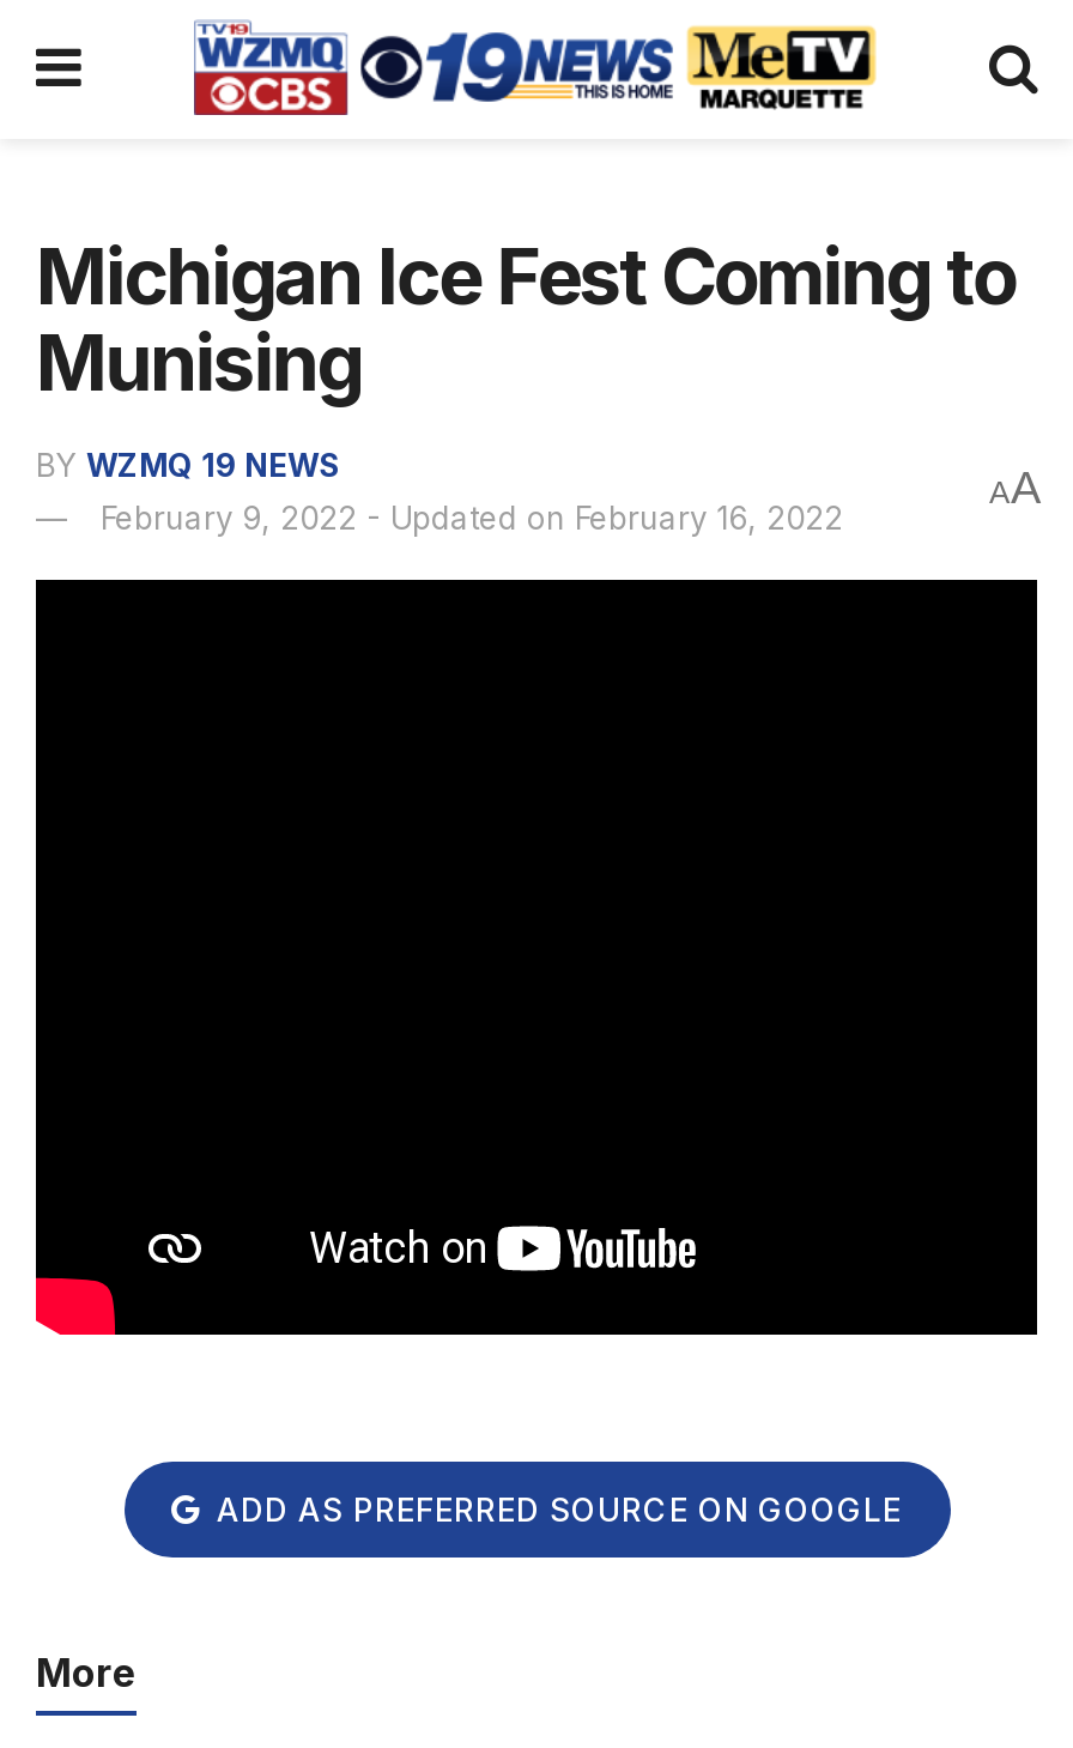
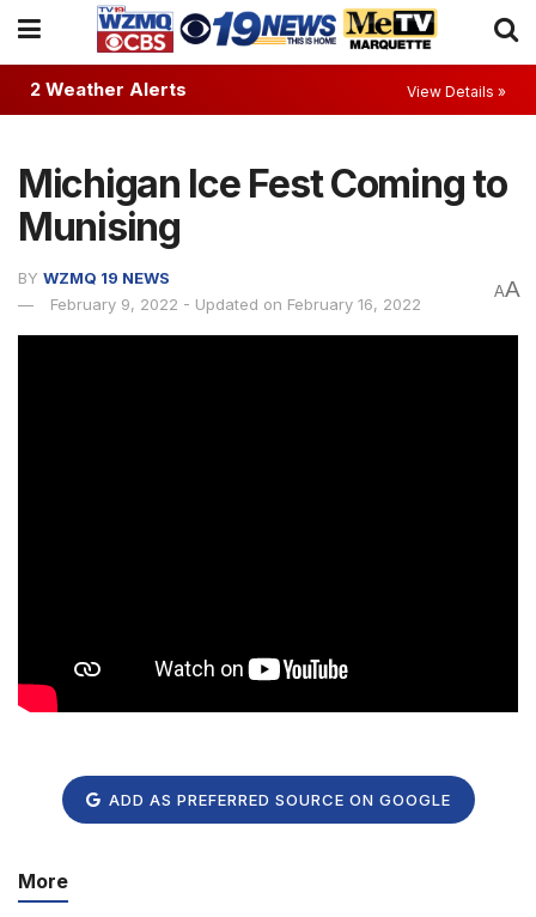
none -> [30,78,506,101] 2 Weather Alerts | View Details »

